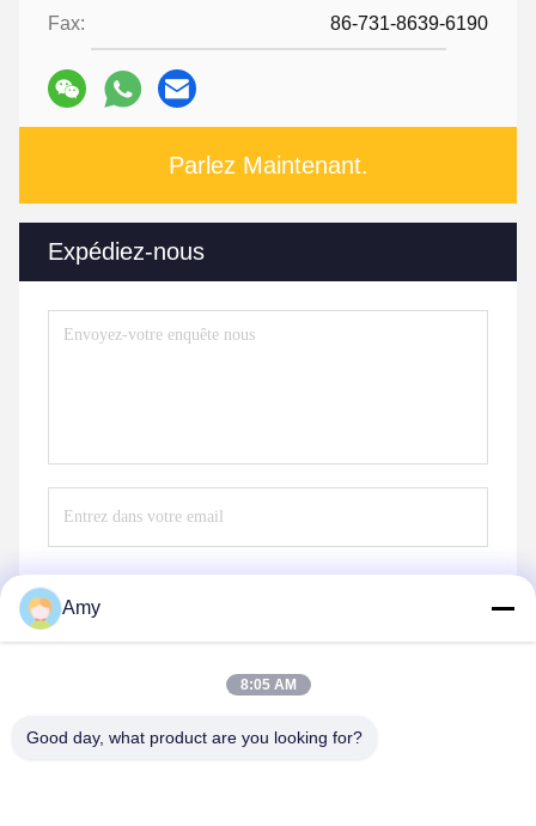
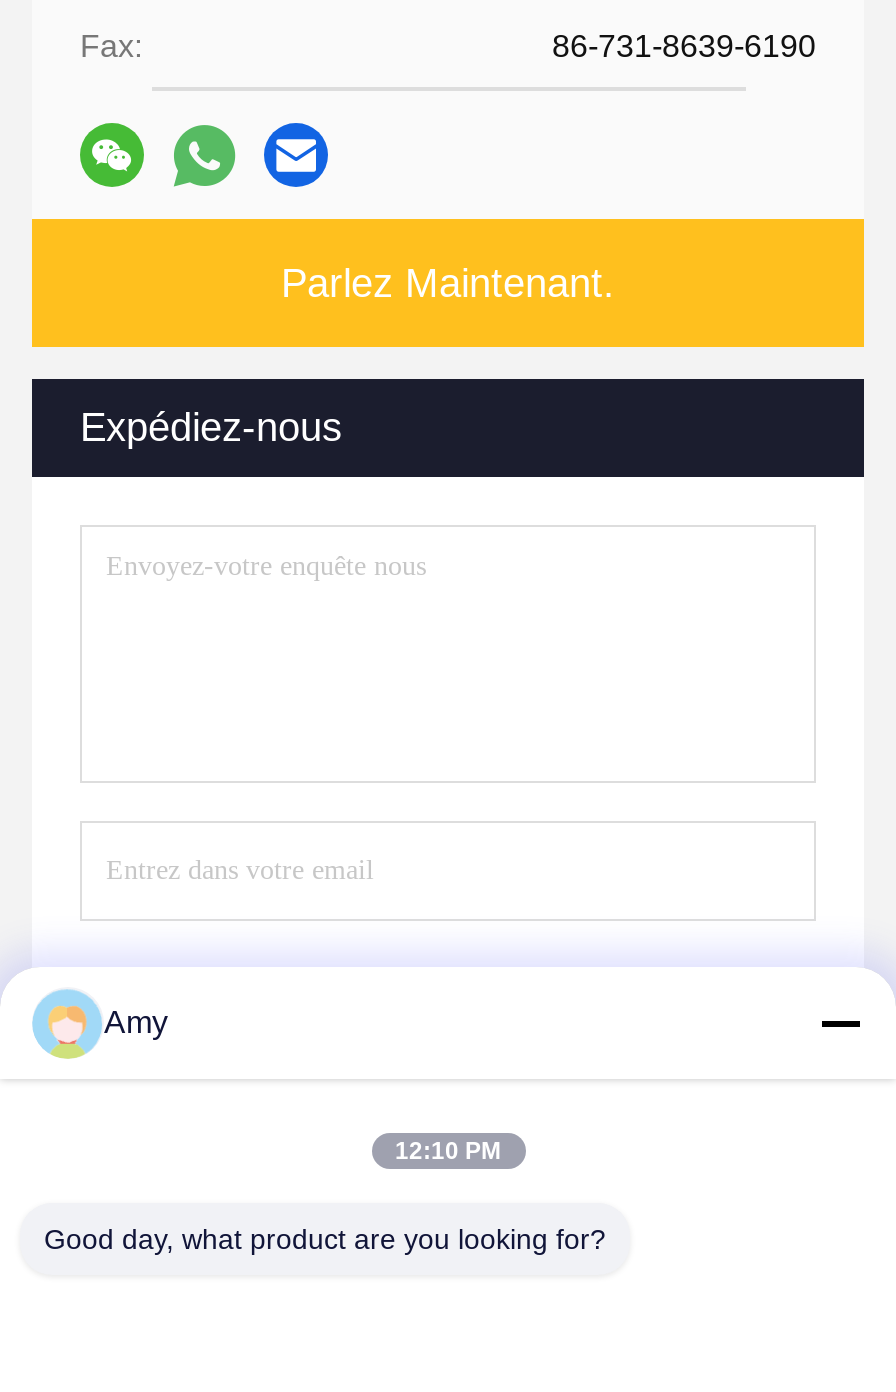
[240,676,296,693] 8:05 AM -> [395,1137,501,1165] 12:10 PM

